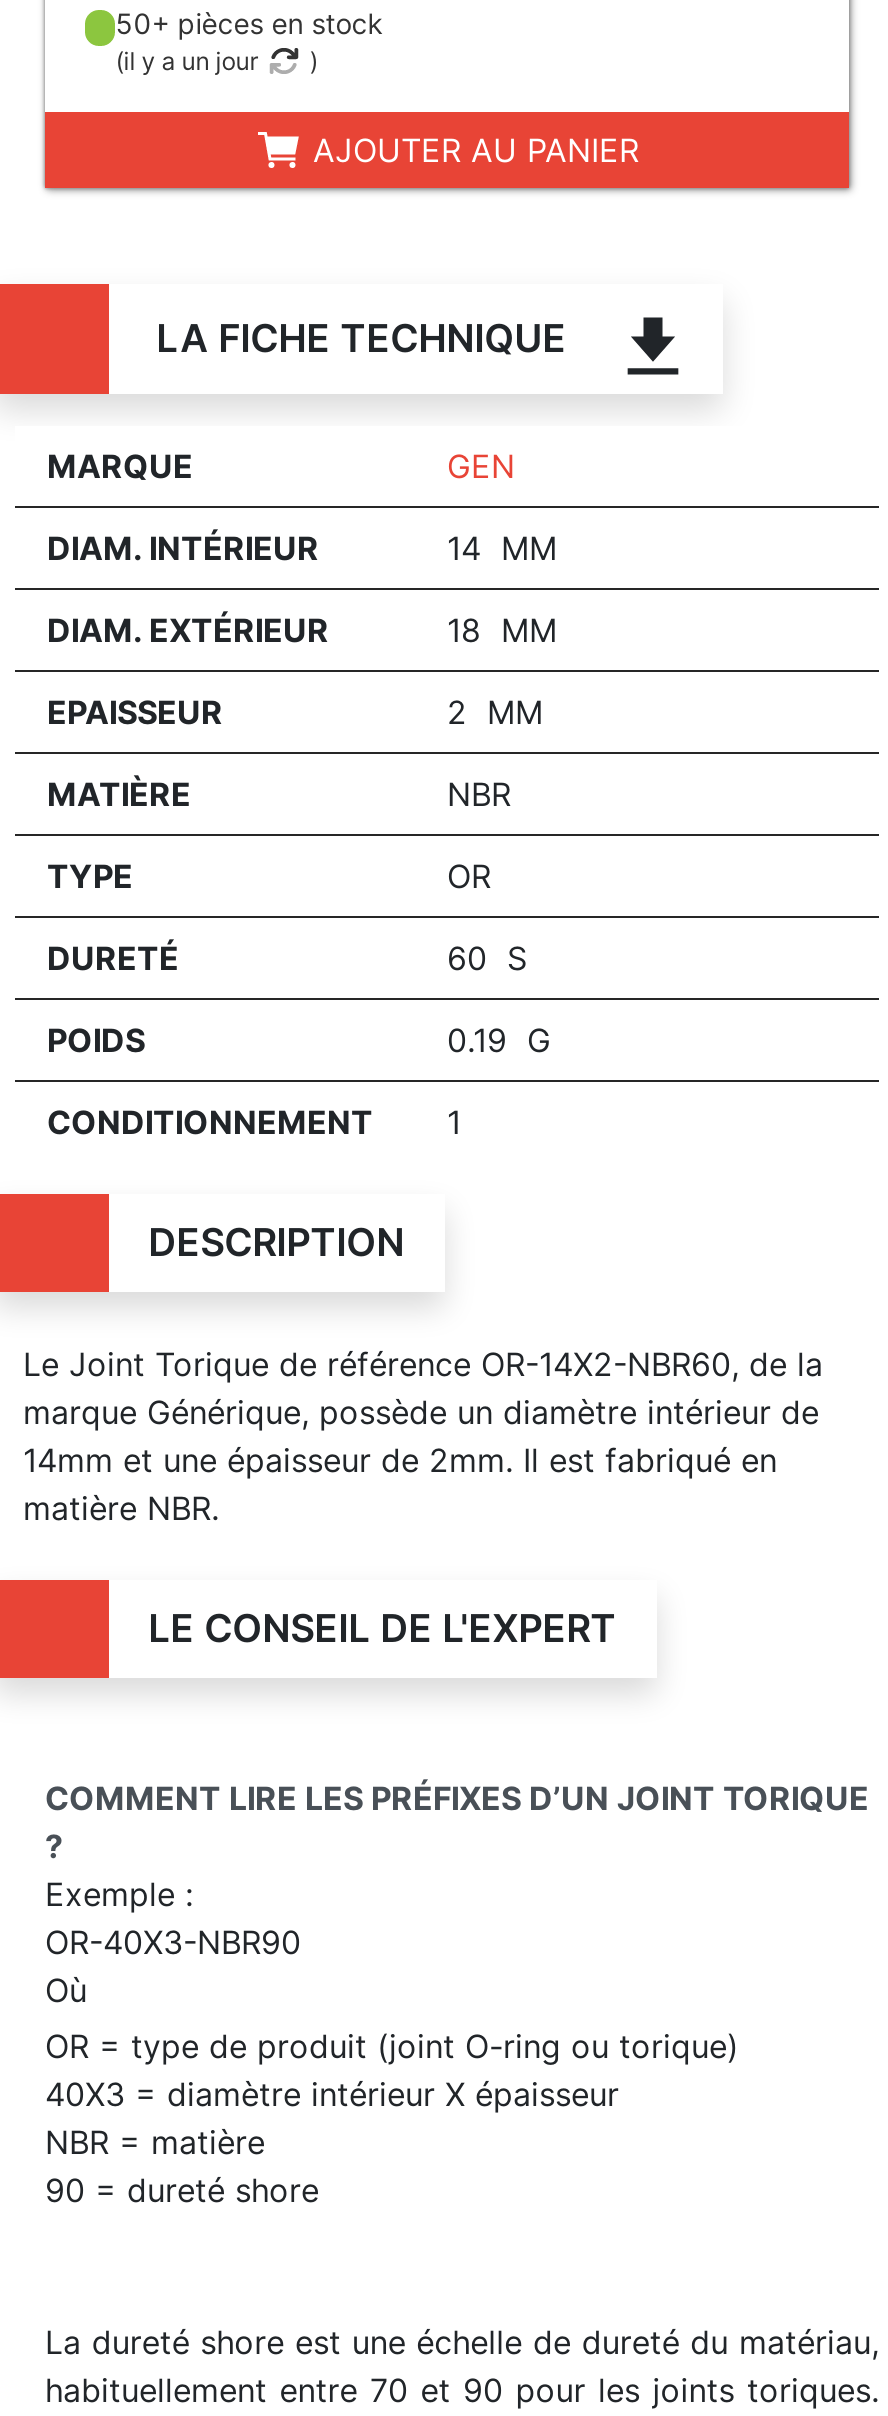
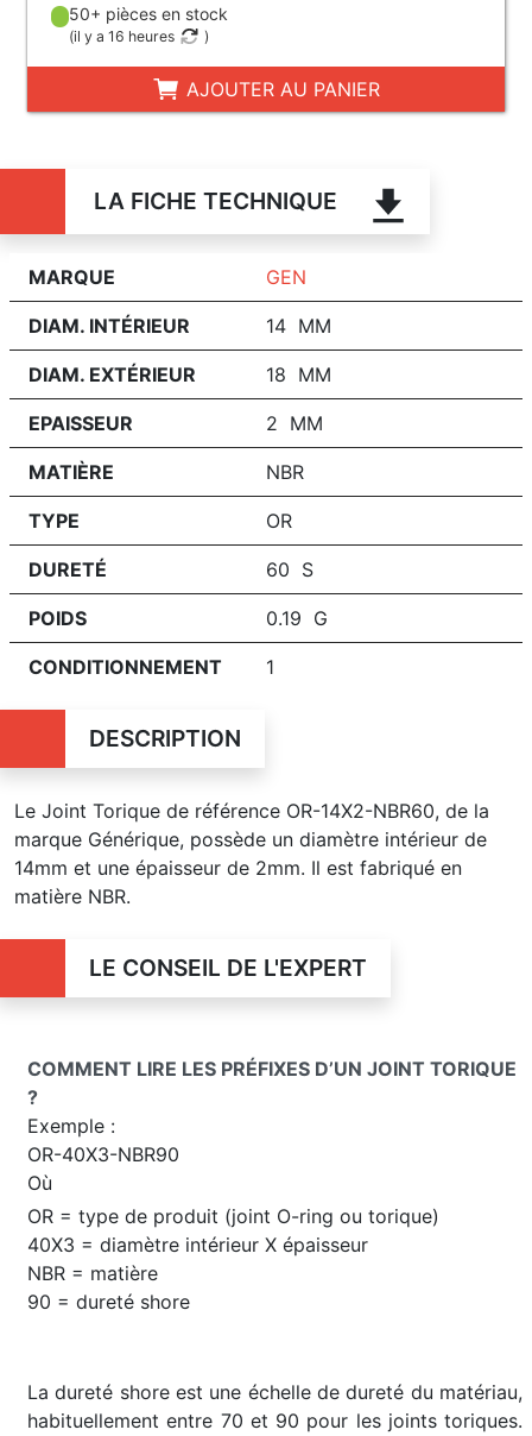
[115,46,259,76] (il y a un jour -> [69,27,175,45] (il y a 16 heures

